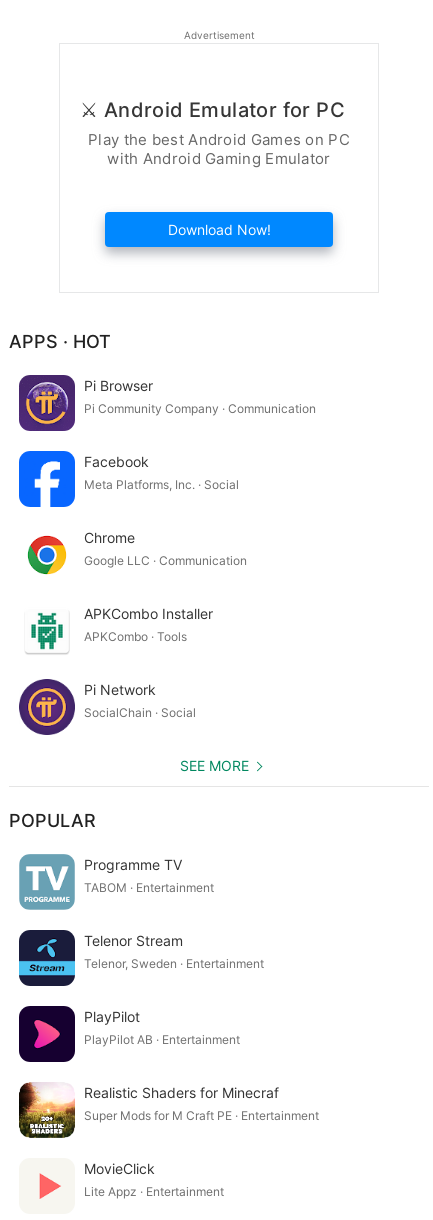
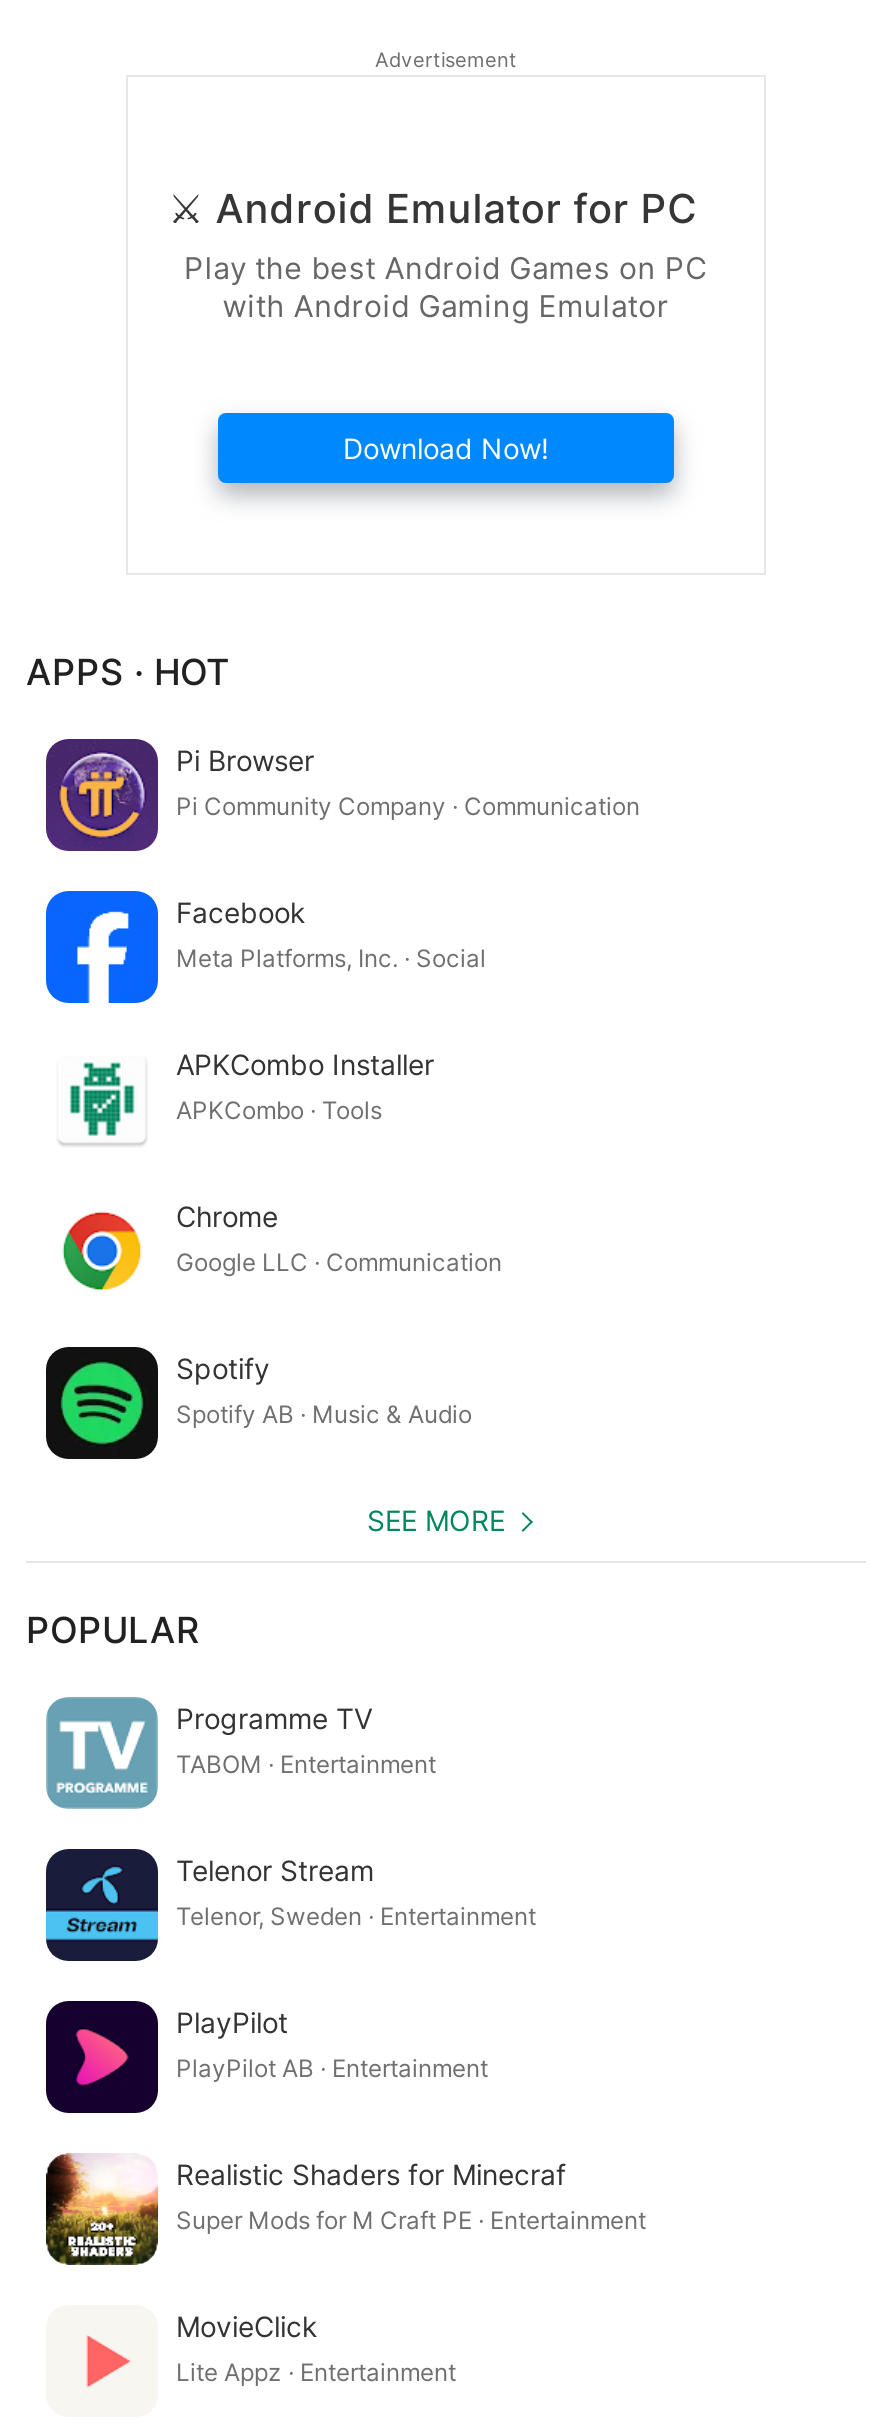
moved [27,528,247,575] -> [62,1198,502,1291]: [image] | Chrome | Google LLC · Communication
moved [28,604,213,650] -> [64,1046,434,1137]: [image] | APKCombo Installer | APKCombo · Tools
[18,678,196,736] [image] | Pi Network | SocialChain · Social -> [44,1345,472,1461] [image] | Spotify | Spotify AB · Music & Audio

